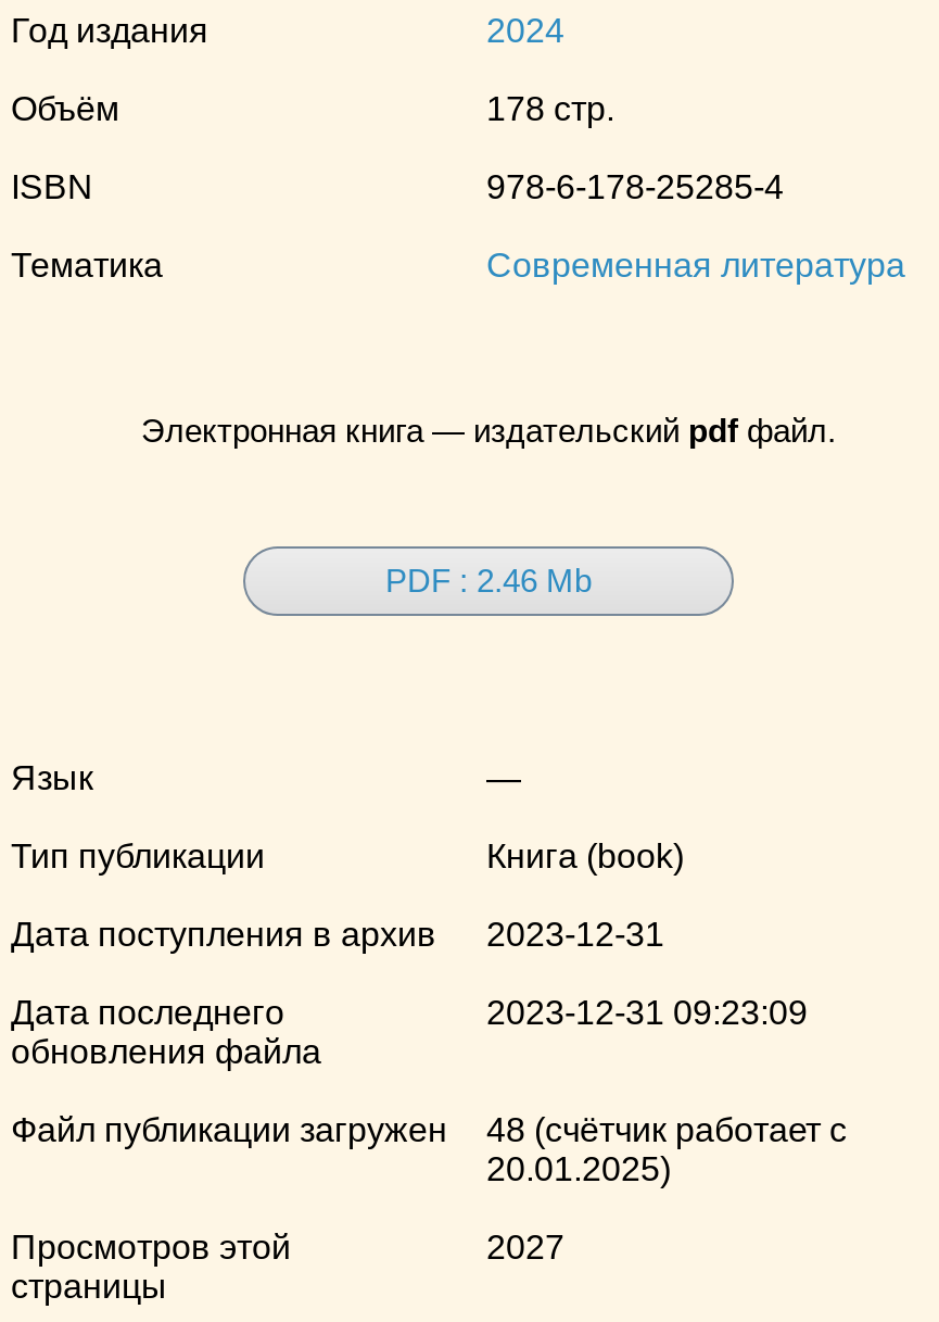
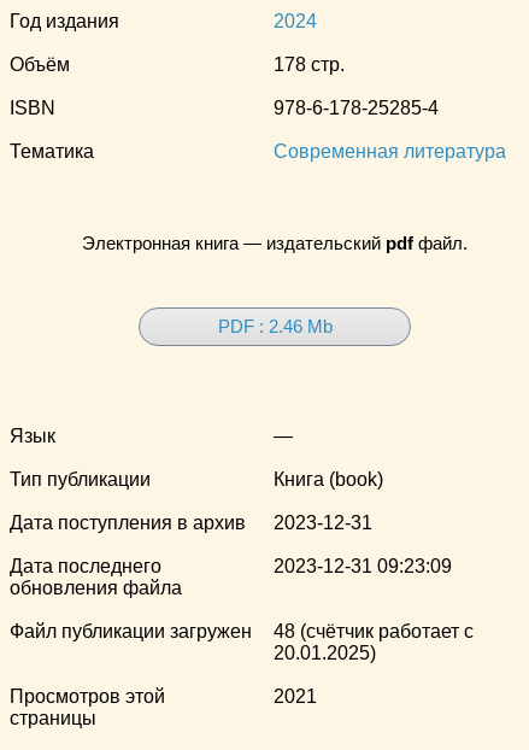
[486,1229,564,1266] 2027 -> [274,686,317,707] 2021

